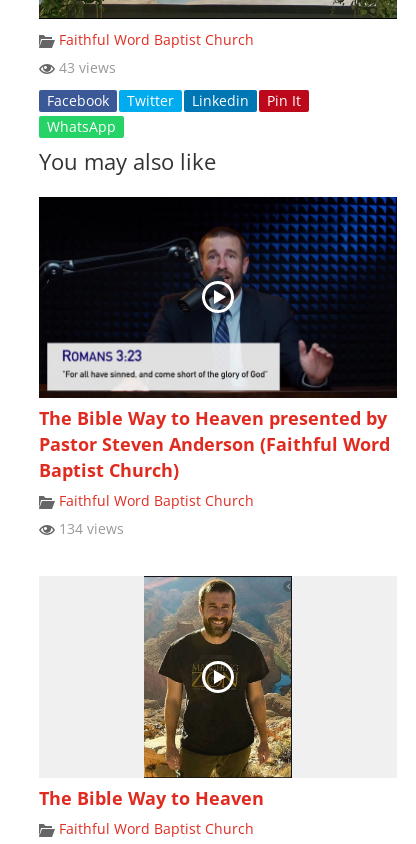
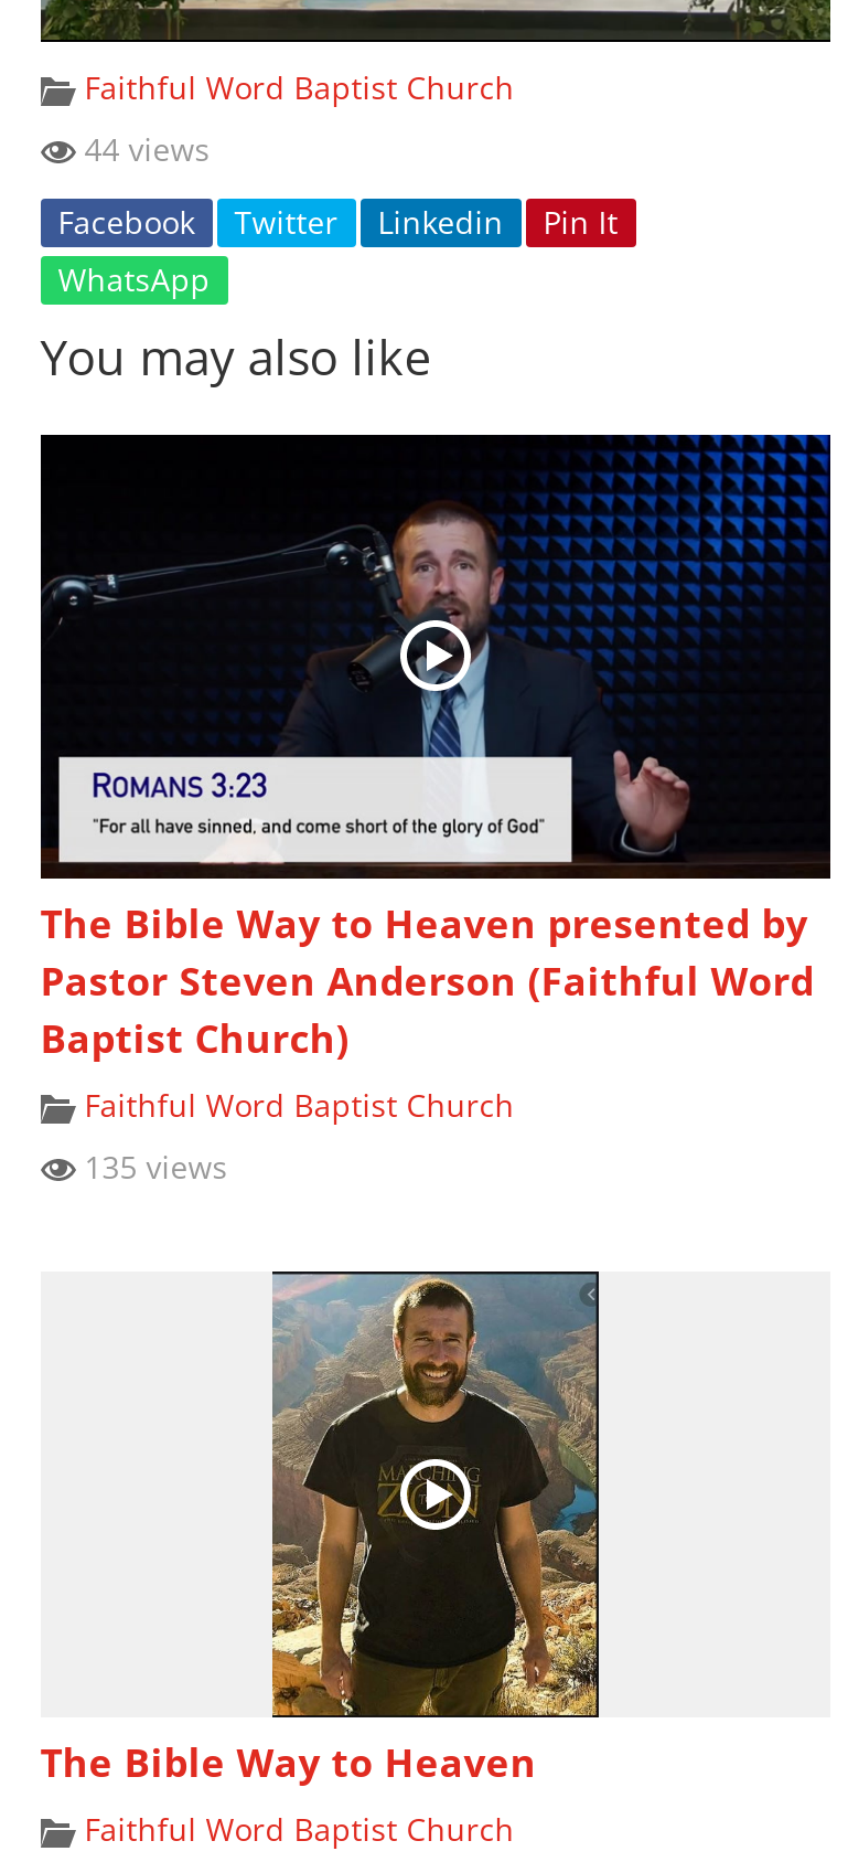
[55,58,116,77] 43 views -> [76,127,210,169] 44 views
[55,519,124,538] 134 views -> [76,1146,228,1188] 135 views

